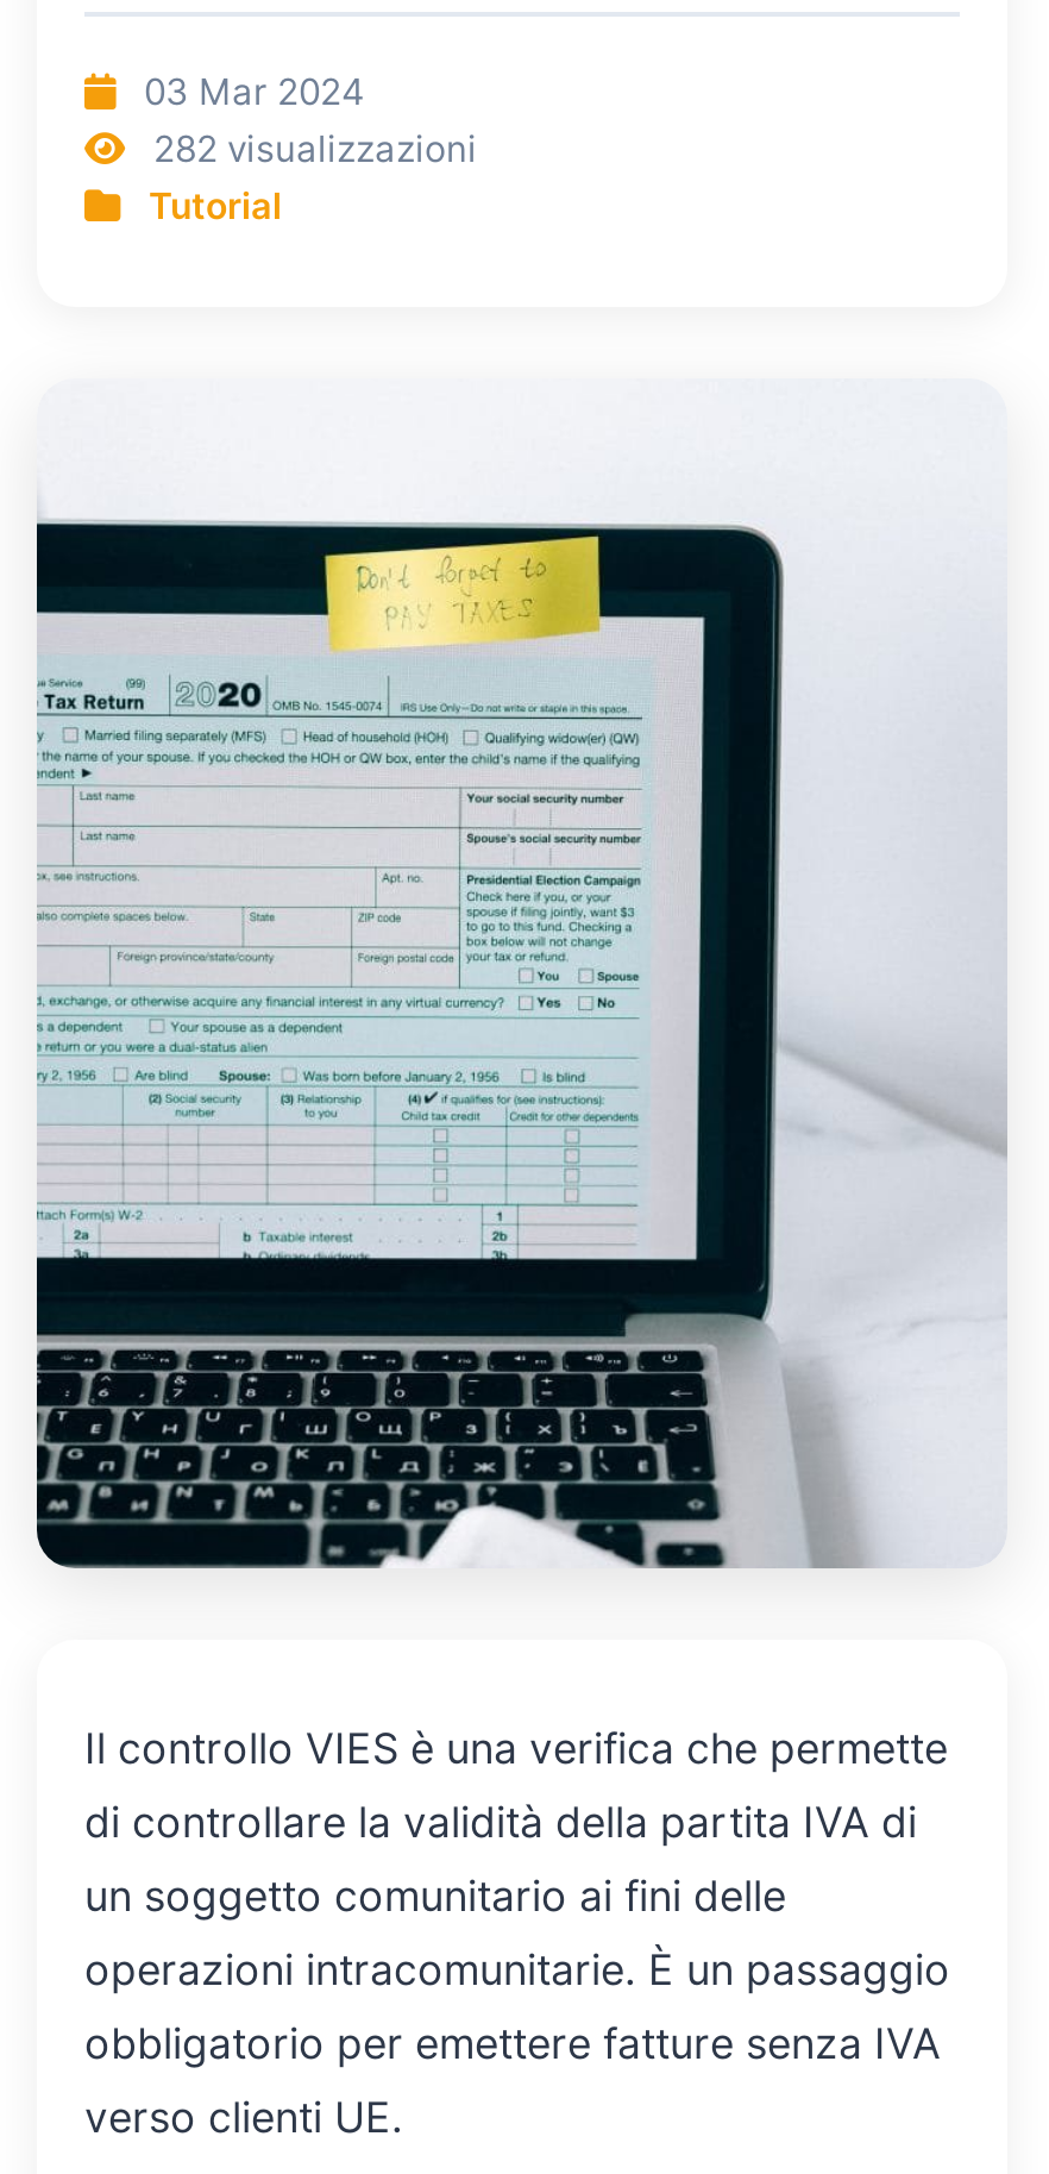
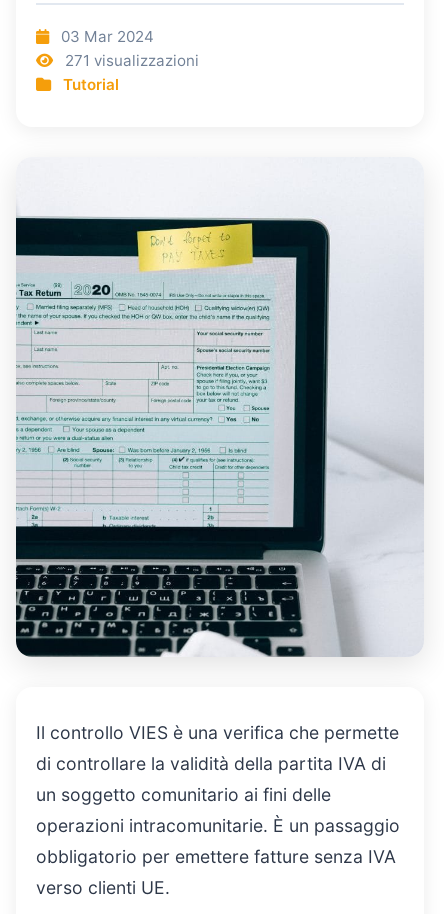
[144,126,477,171] 282 visualizzazioni -> [61,51,199,70] 271 visualizzazioni

